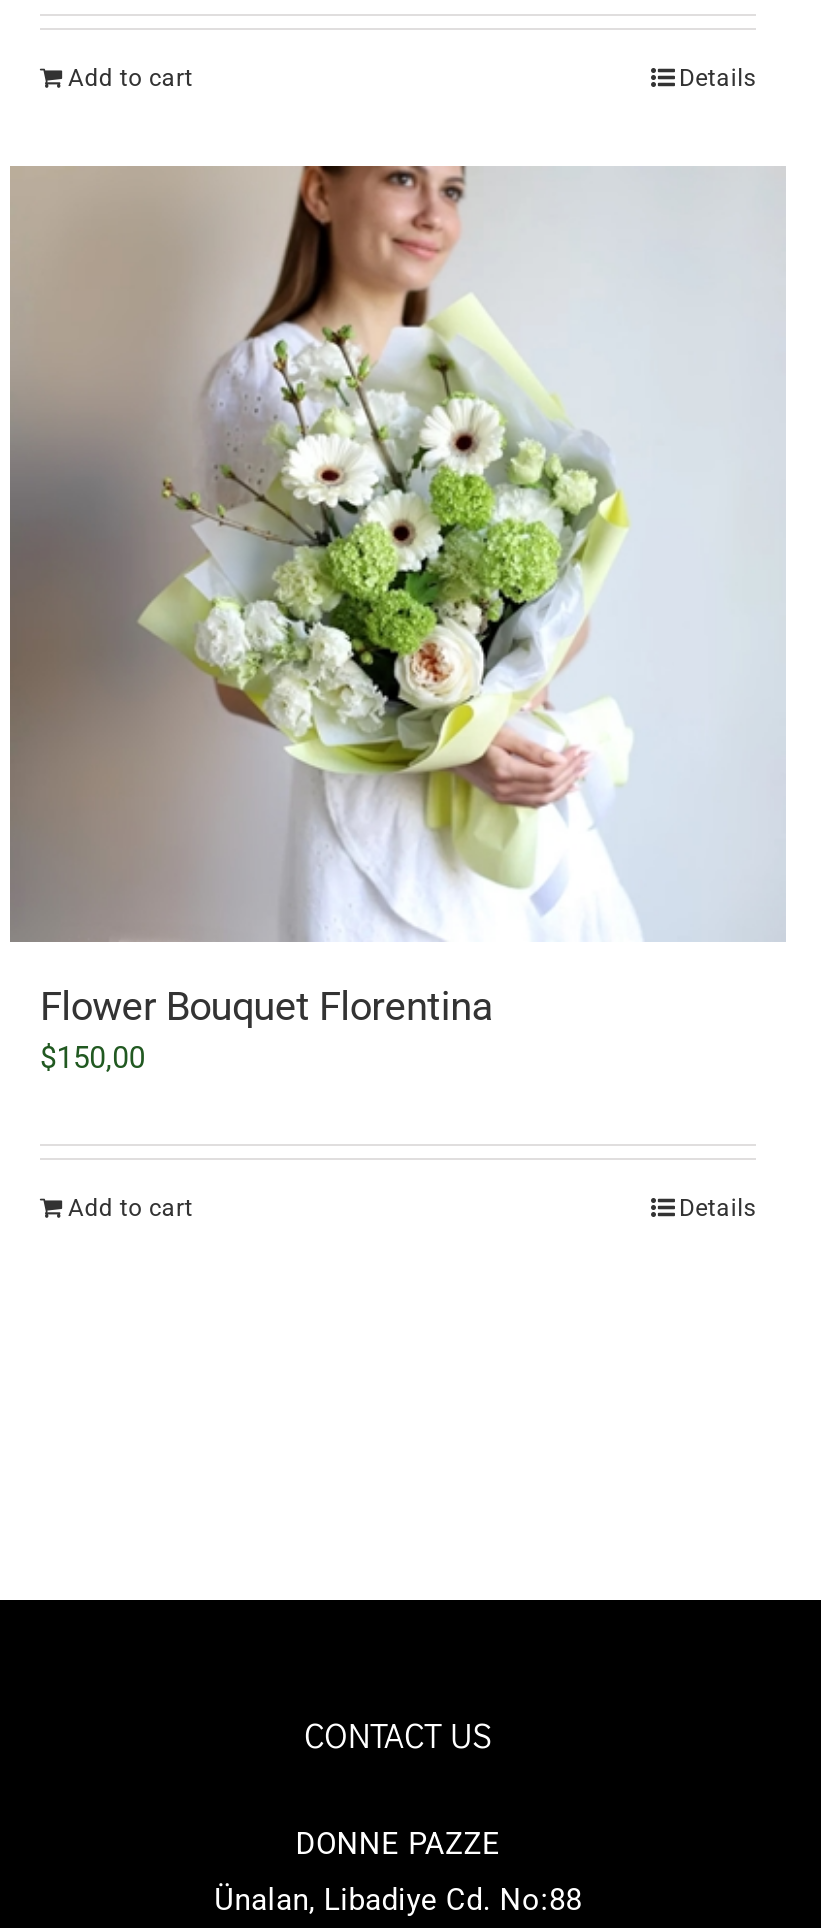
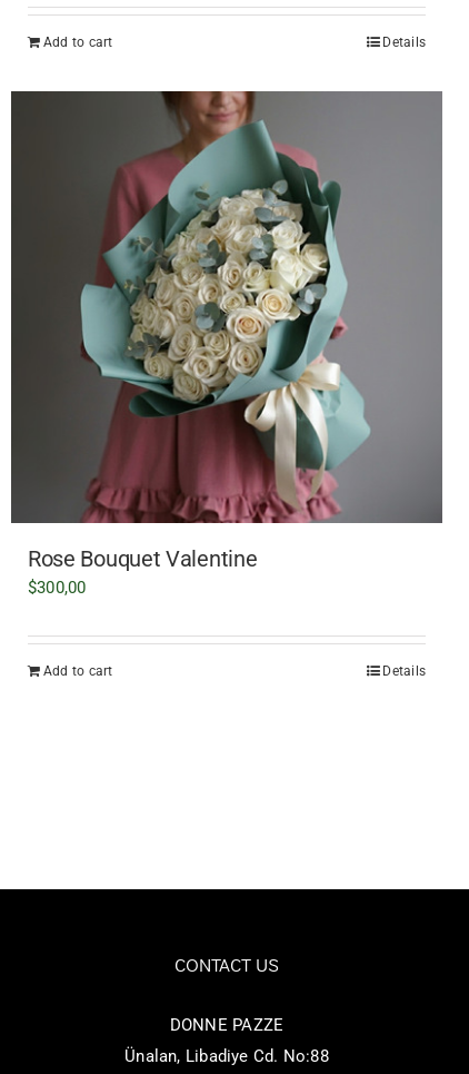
[10,164,784,1030] [image] | Flower Bouquet Florentina -> [11,90,442,572] [image] | Rose Bouquet Valentine
[40,1040,145,1076] $150,00 -> [28,578,86,598] $300,00

